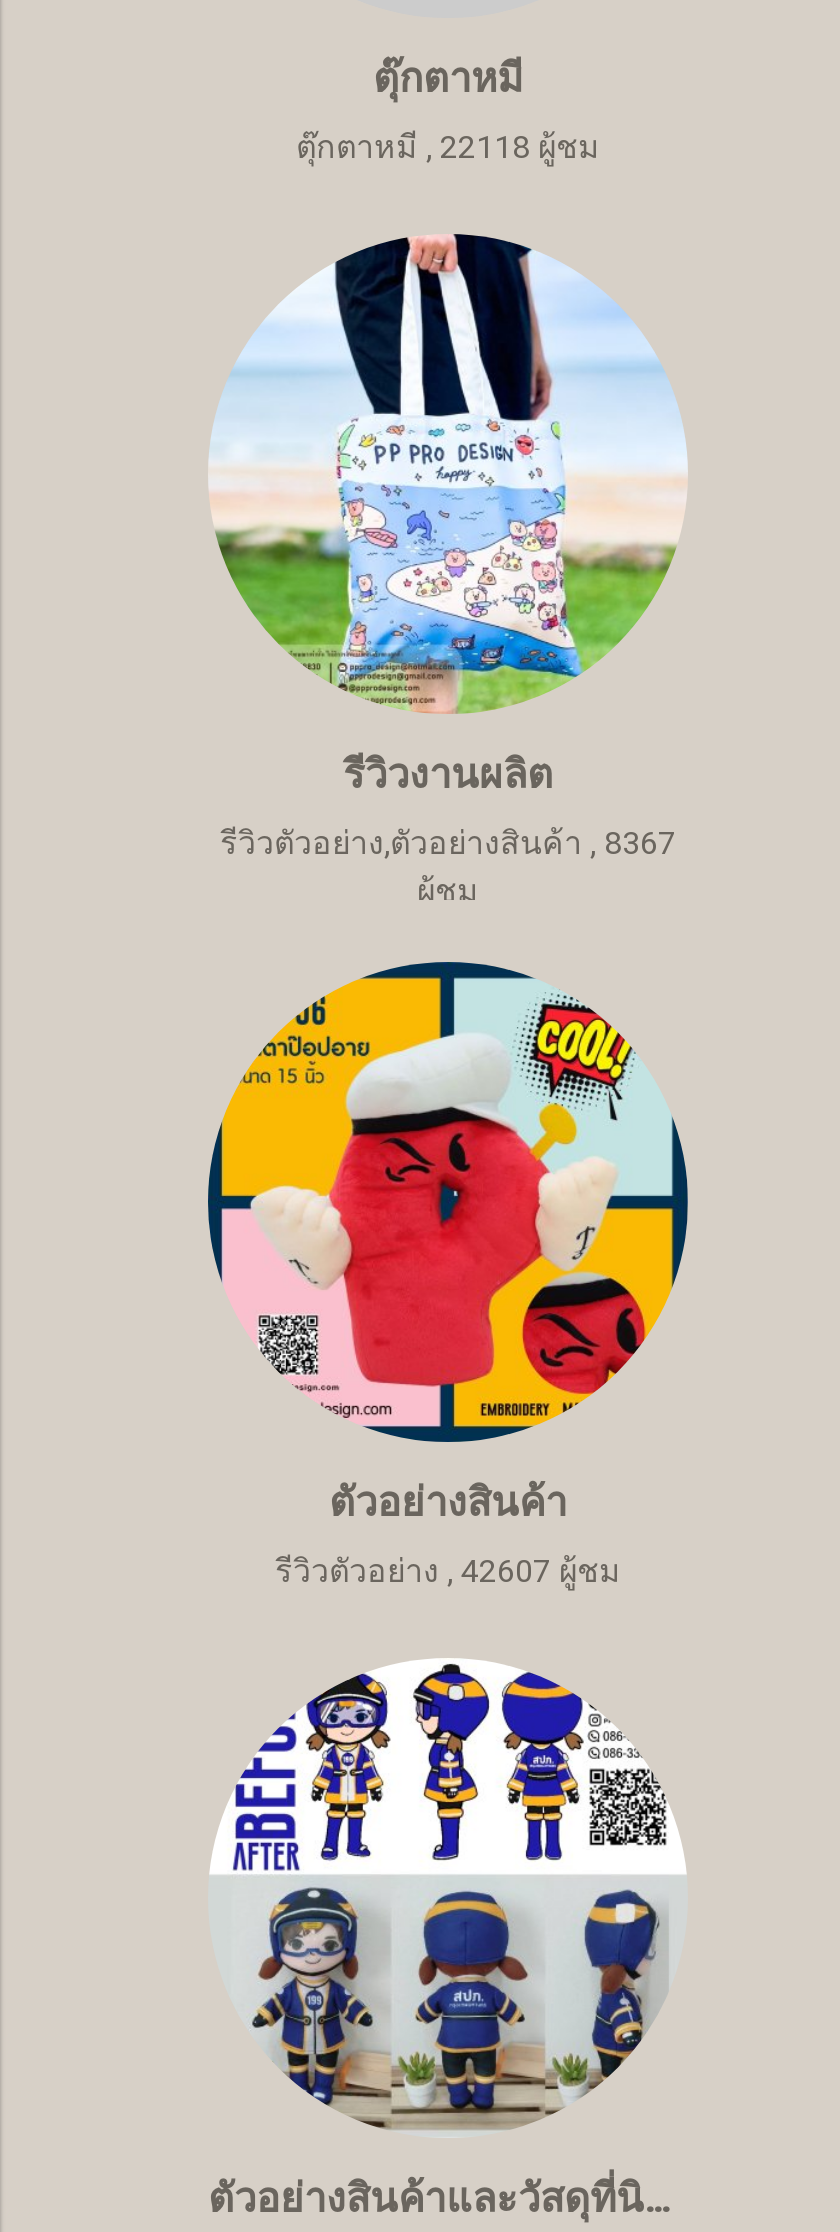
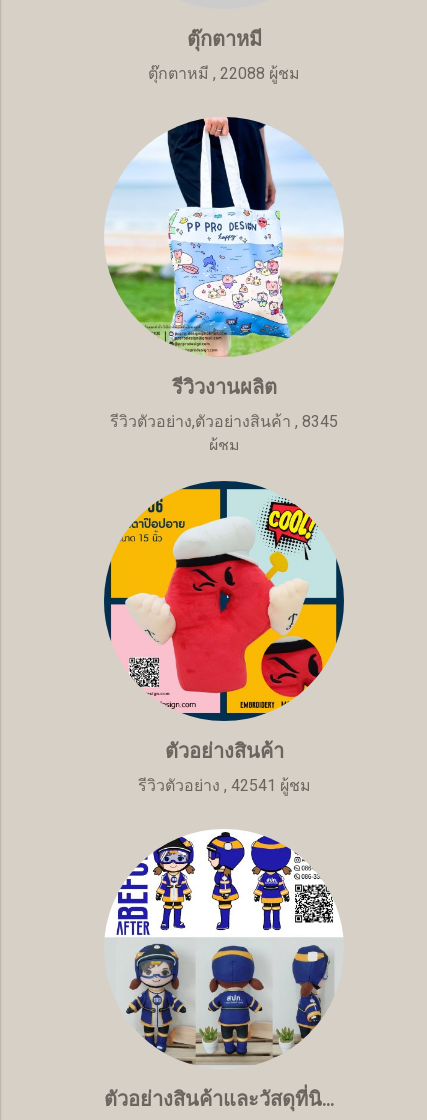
[296,129,600,167] ตุ๊กตาหมี, 22118 ผู้ชม -> [148,64,300,83] ตุ๊กตาหมี, 22088 ผู้ชม
[220,825,676,863] รีวิวตัวอย่าง,ตัวอย่างสินค้า, 8367 -> [110,412,338,431] รีวิวตัวอย่าง,ตัวอย่างสินค้า, 8345
[275,1553,621,1591] รีวิวตัวอย่าง, 42607 ผู้ชม -> [137,776,310,795] รีวิวตัวอย่าง, 42541 ผู้ชม

